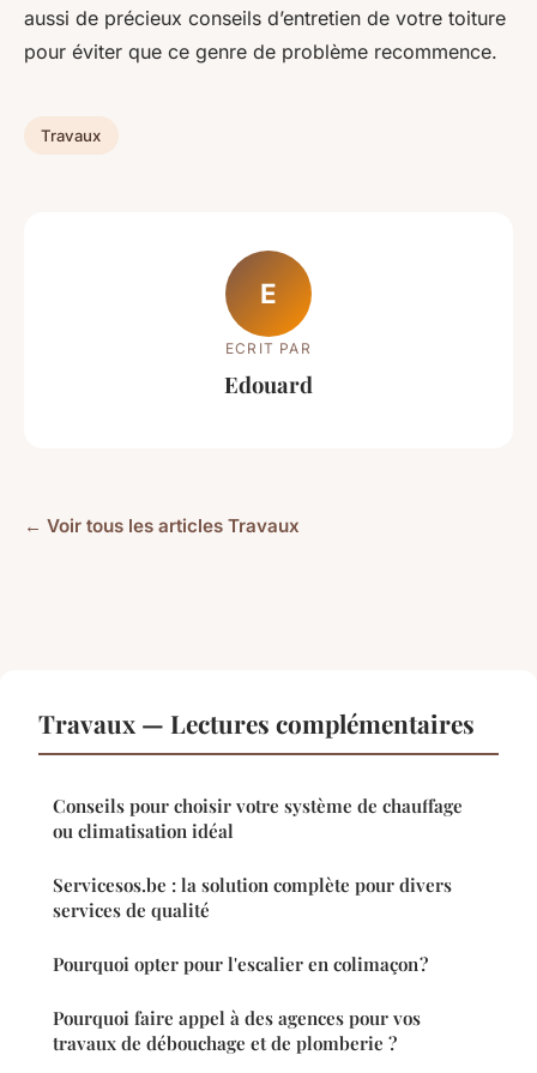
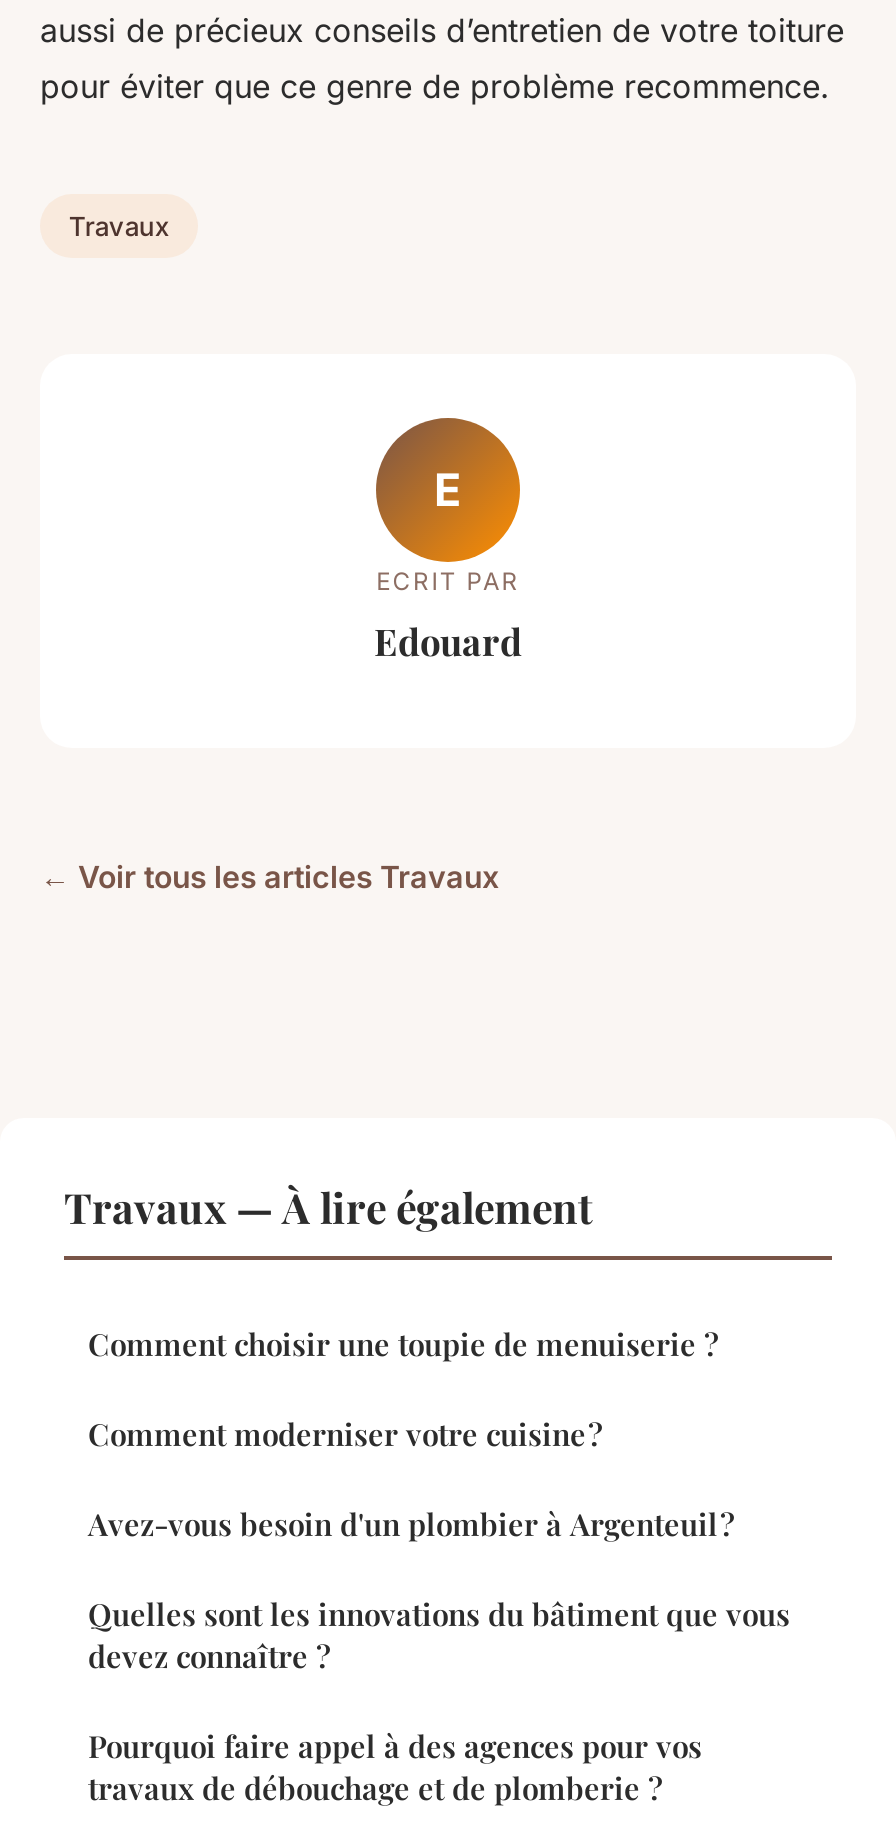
[38,706,475,976] Travaux — Lectures complémentaires | Conseils pour choisir votre système de chauffage | ou climatisation idéal | Servicesos.be : la solution complète pour divers | services de qualité | Pourquoi opter pour l'escalier en colimaçon ? -> [64,1178,790,1676] Travaux — À lire également | Comment choisir une toupie de menuiserie ? | Comment moderniser votre cuisine ? | Avez-vous besoin d'un plombier à Argenteuil ? | Quelles sont les innovations du bâtiment que vous | devez connaître ?

